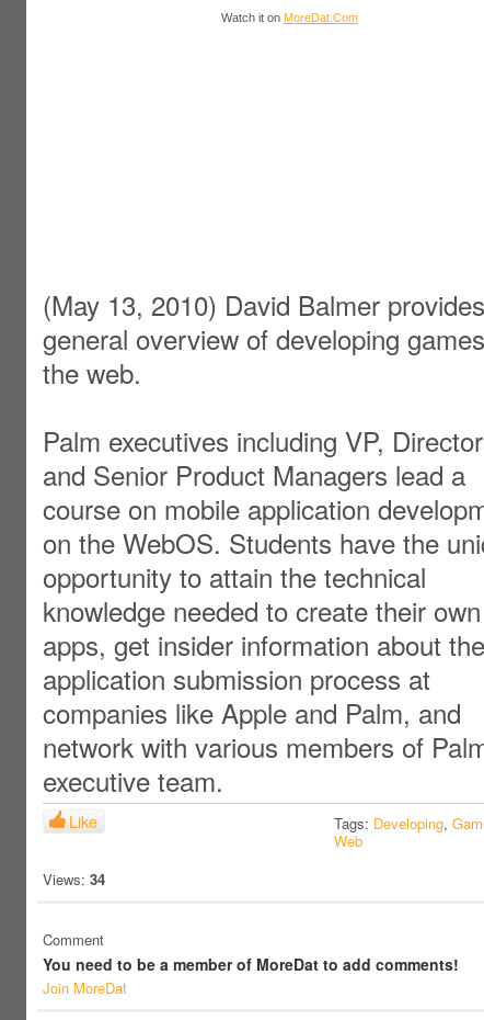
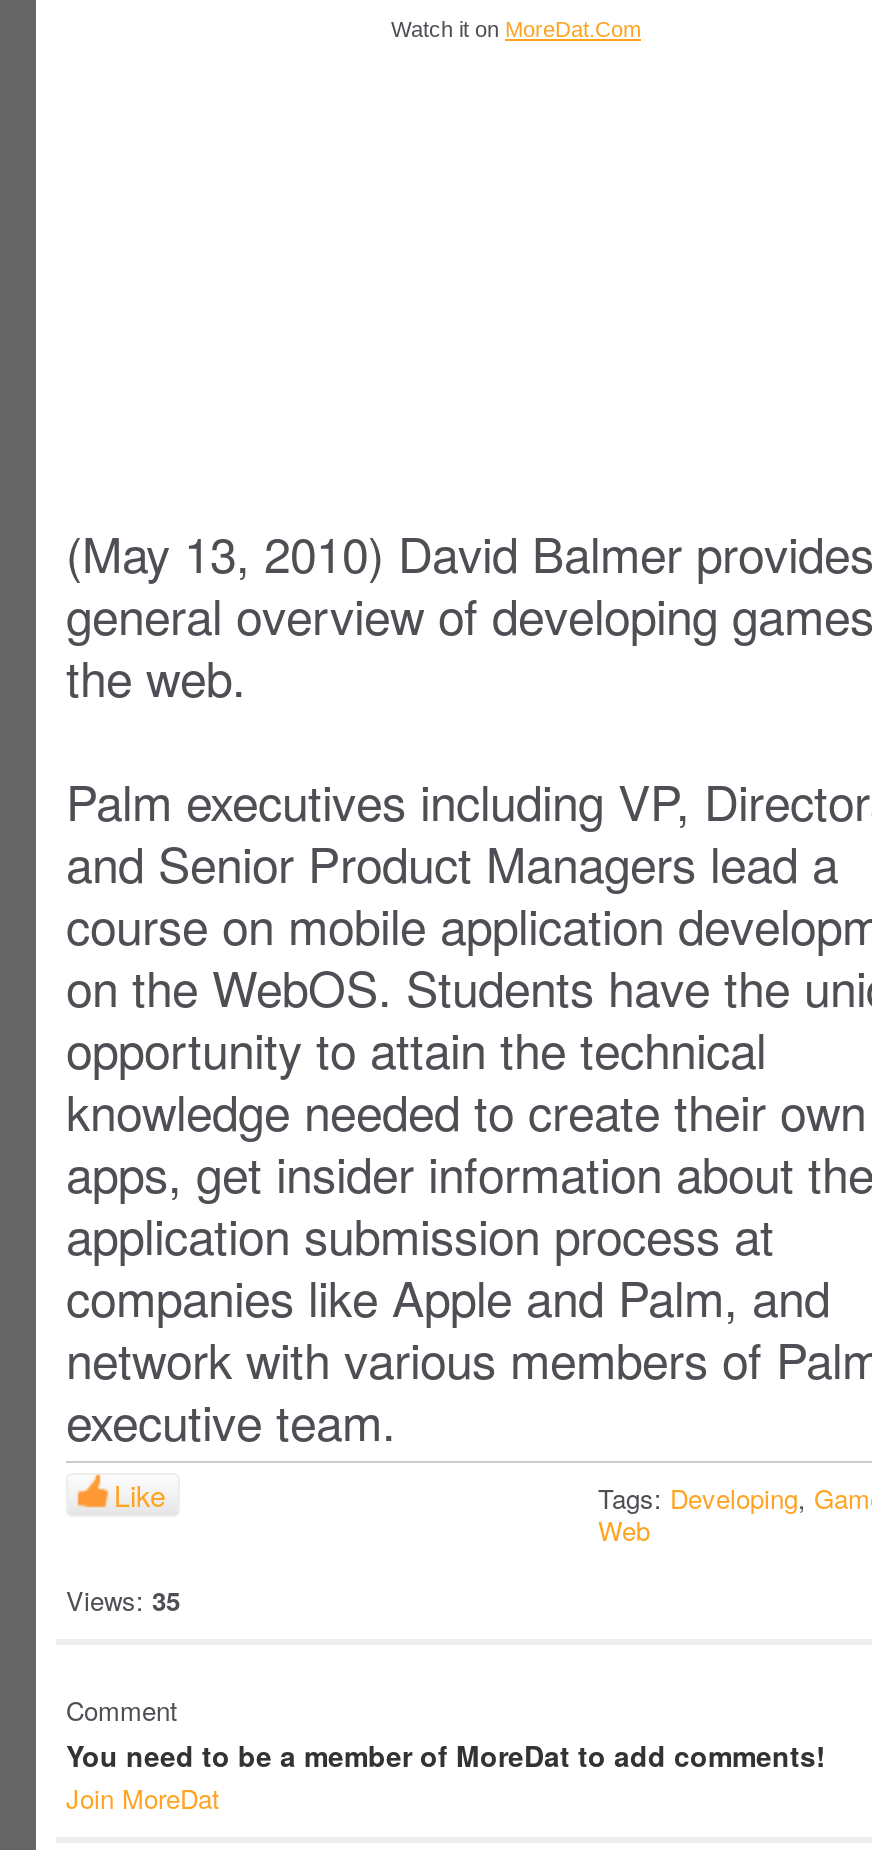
[43,869,105,890] Views: 34 -> [66,1582,180,1620] Views: 35

